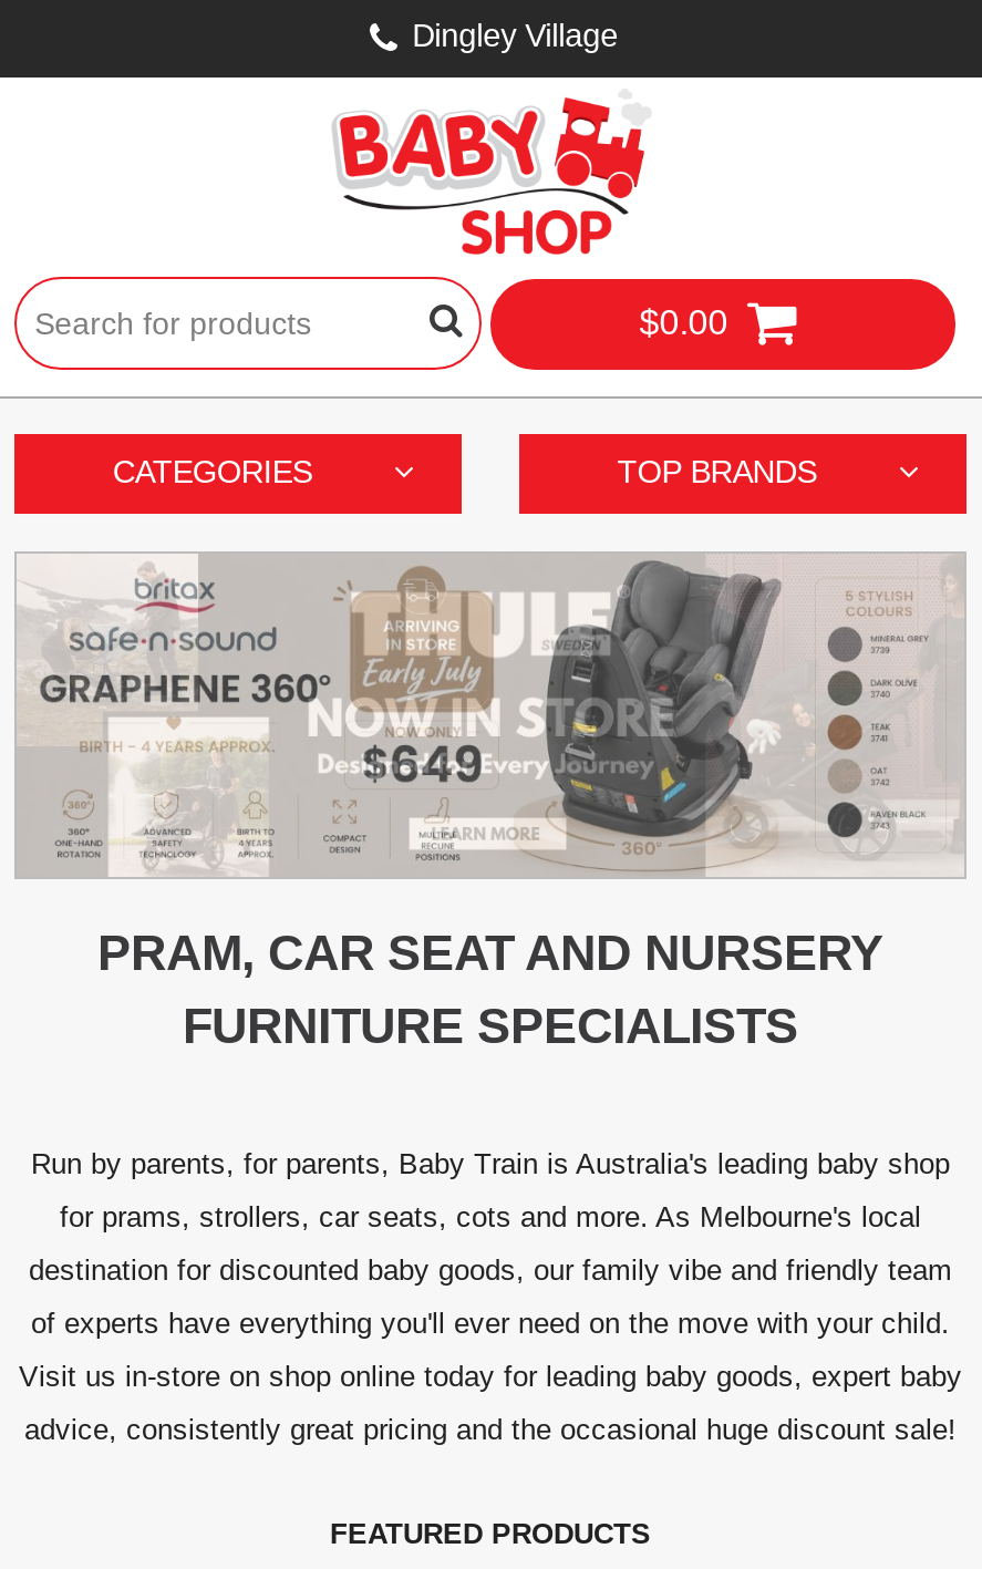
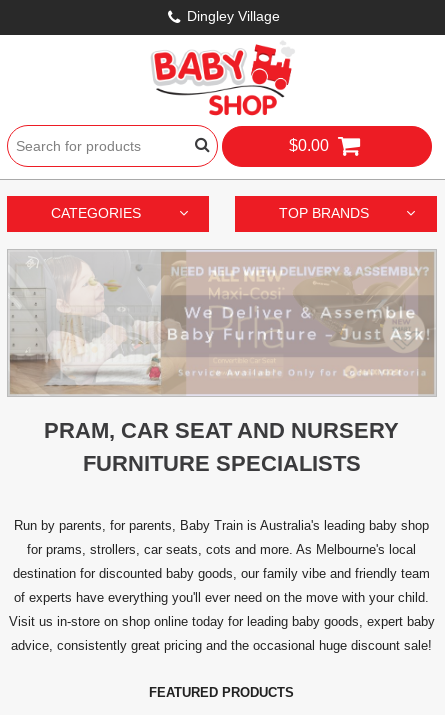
[21,556,962,875] [image] -> [10,252,435,395] [image]

